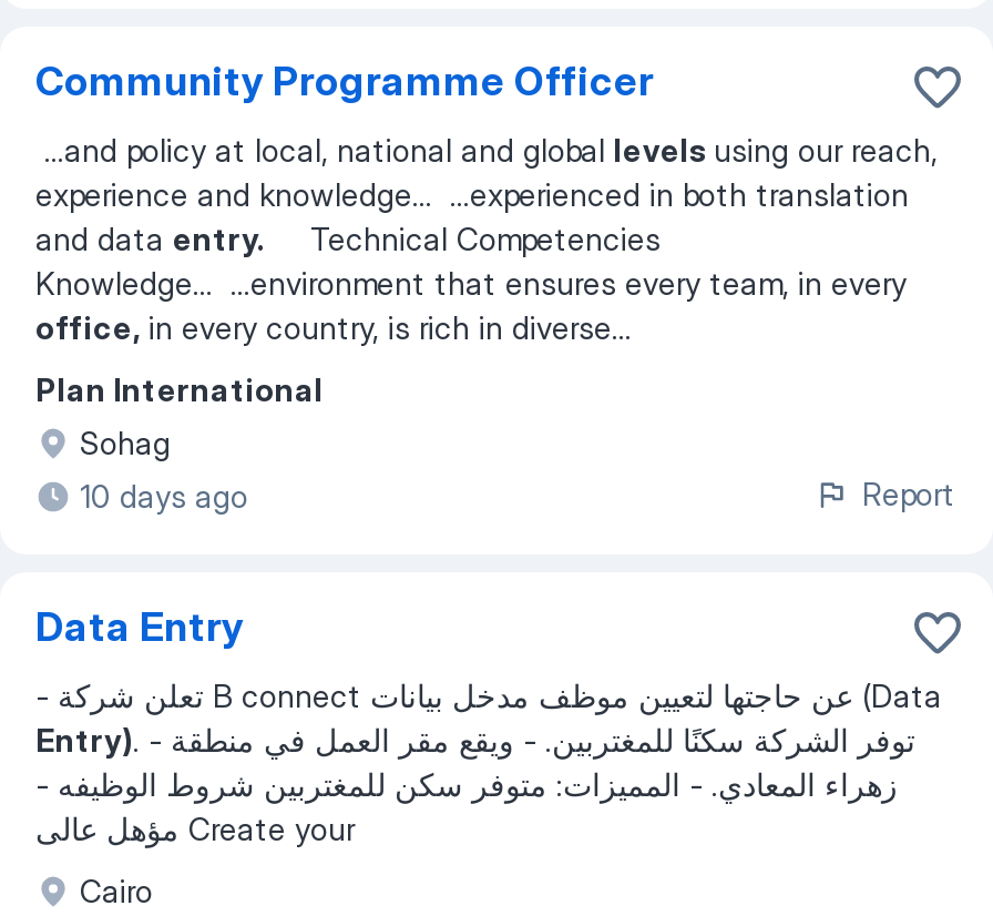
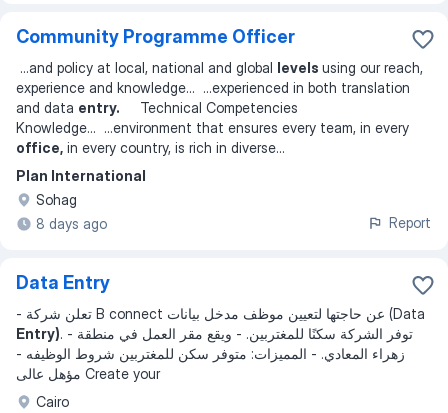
[80,477,248,515] 10 days ago -> [36,215,107,232] 8 days ago

